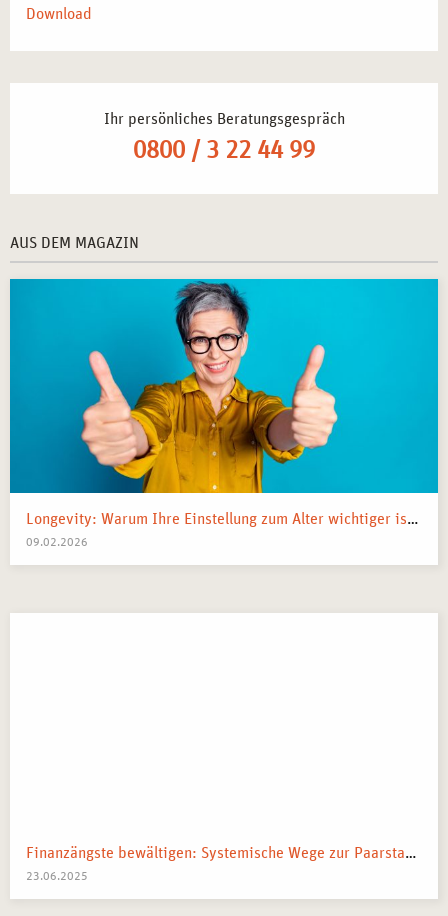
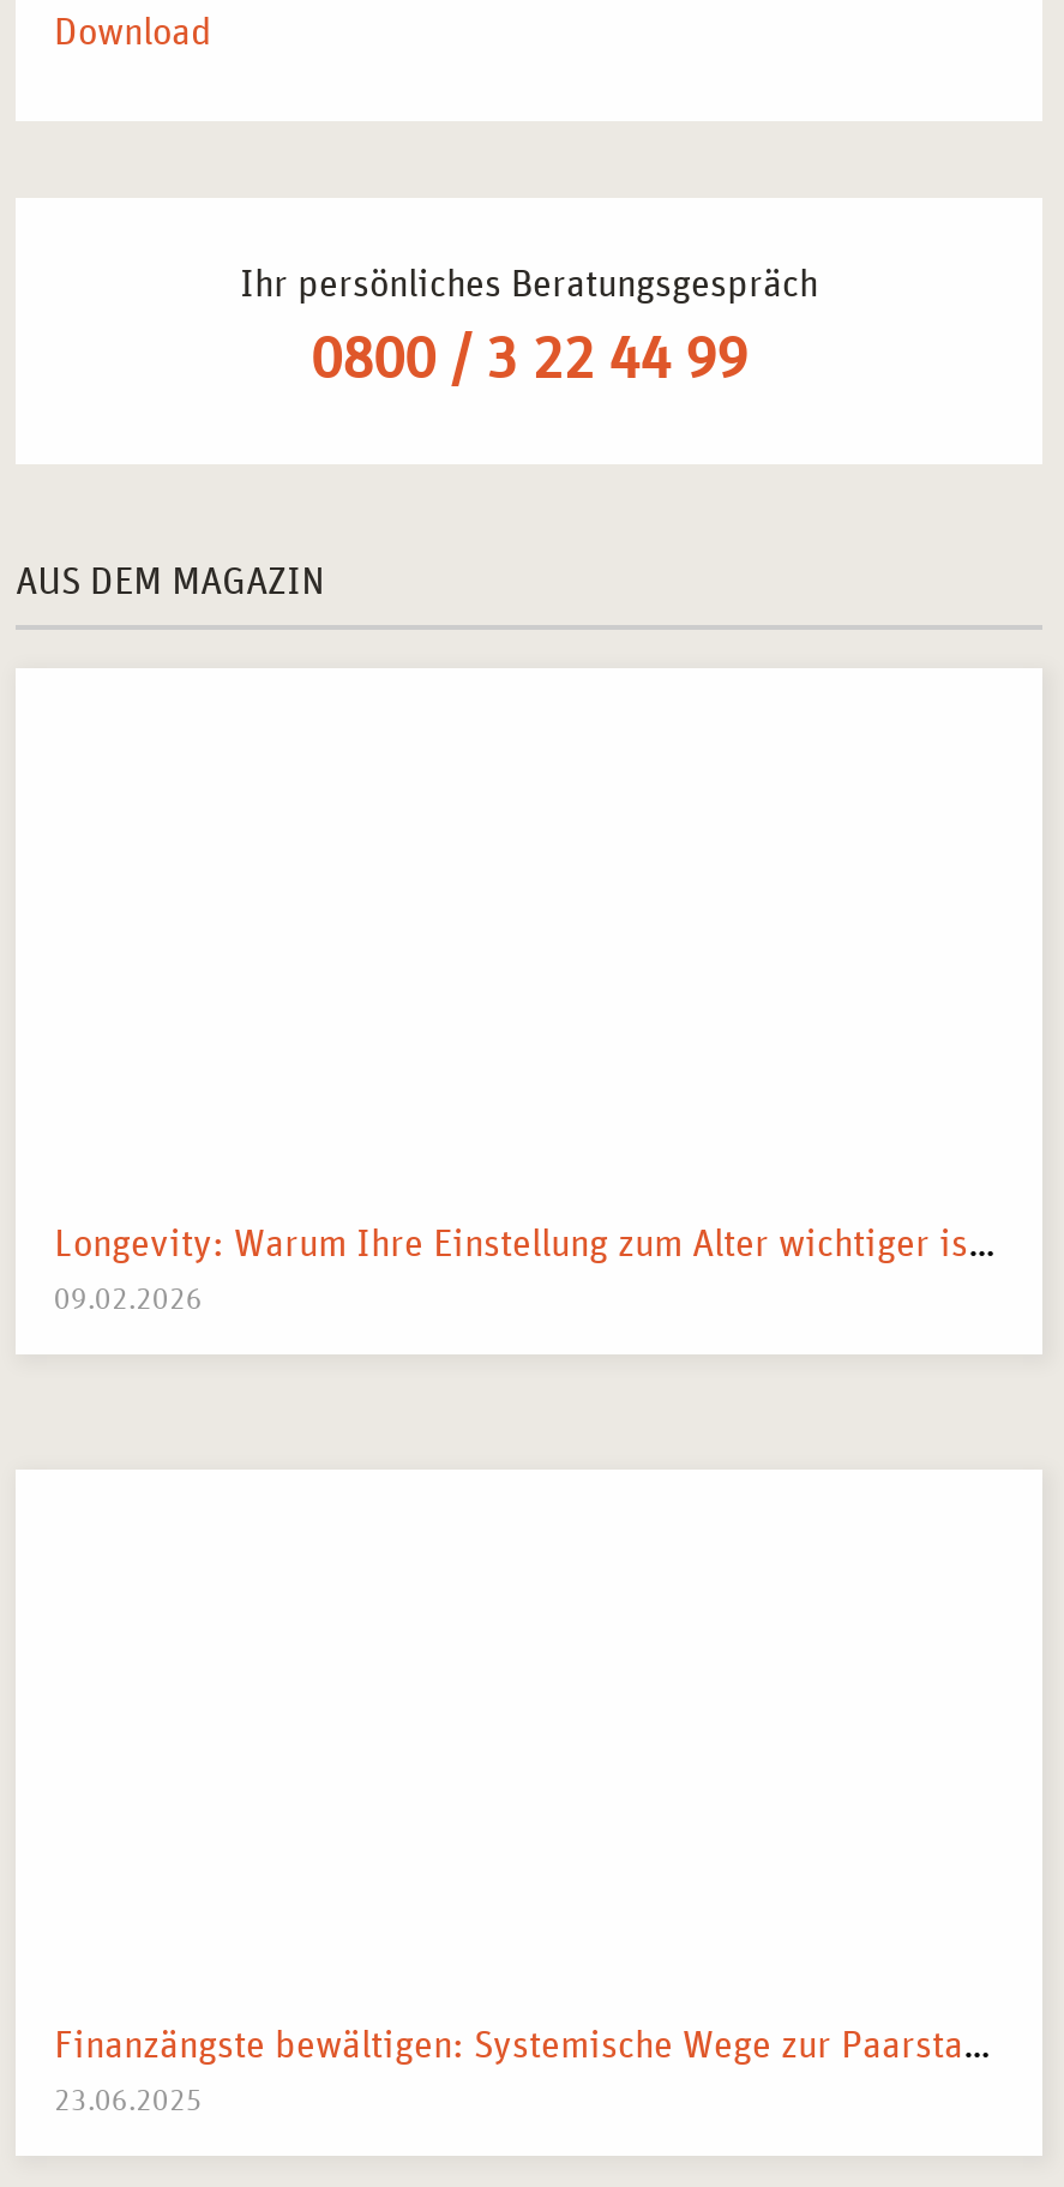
[9,278,439,494] [image] -> none

